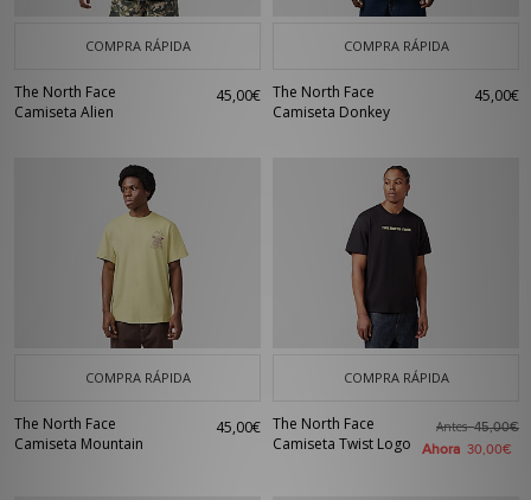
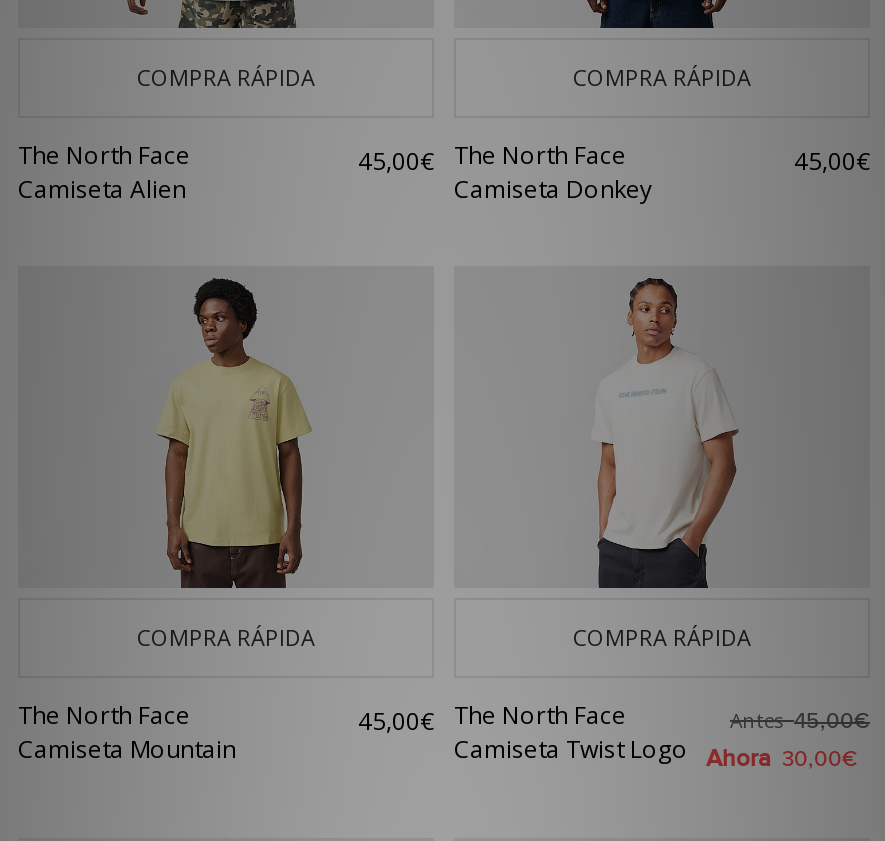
[345,165,440,348] [image] -> [578,276,740,590] [image]

